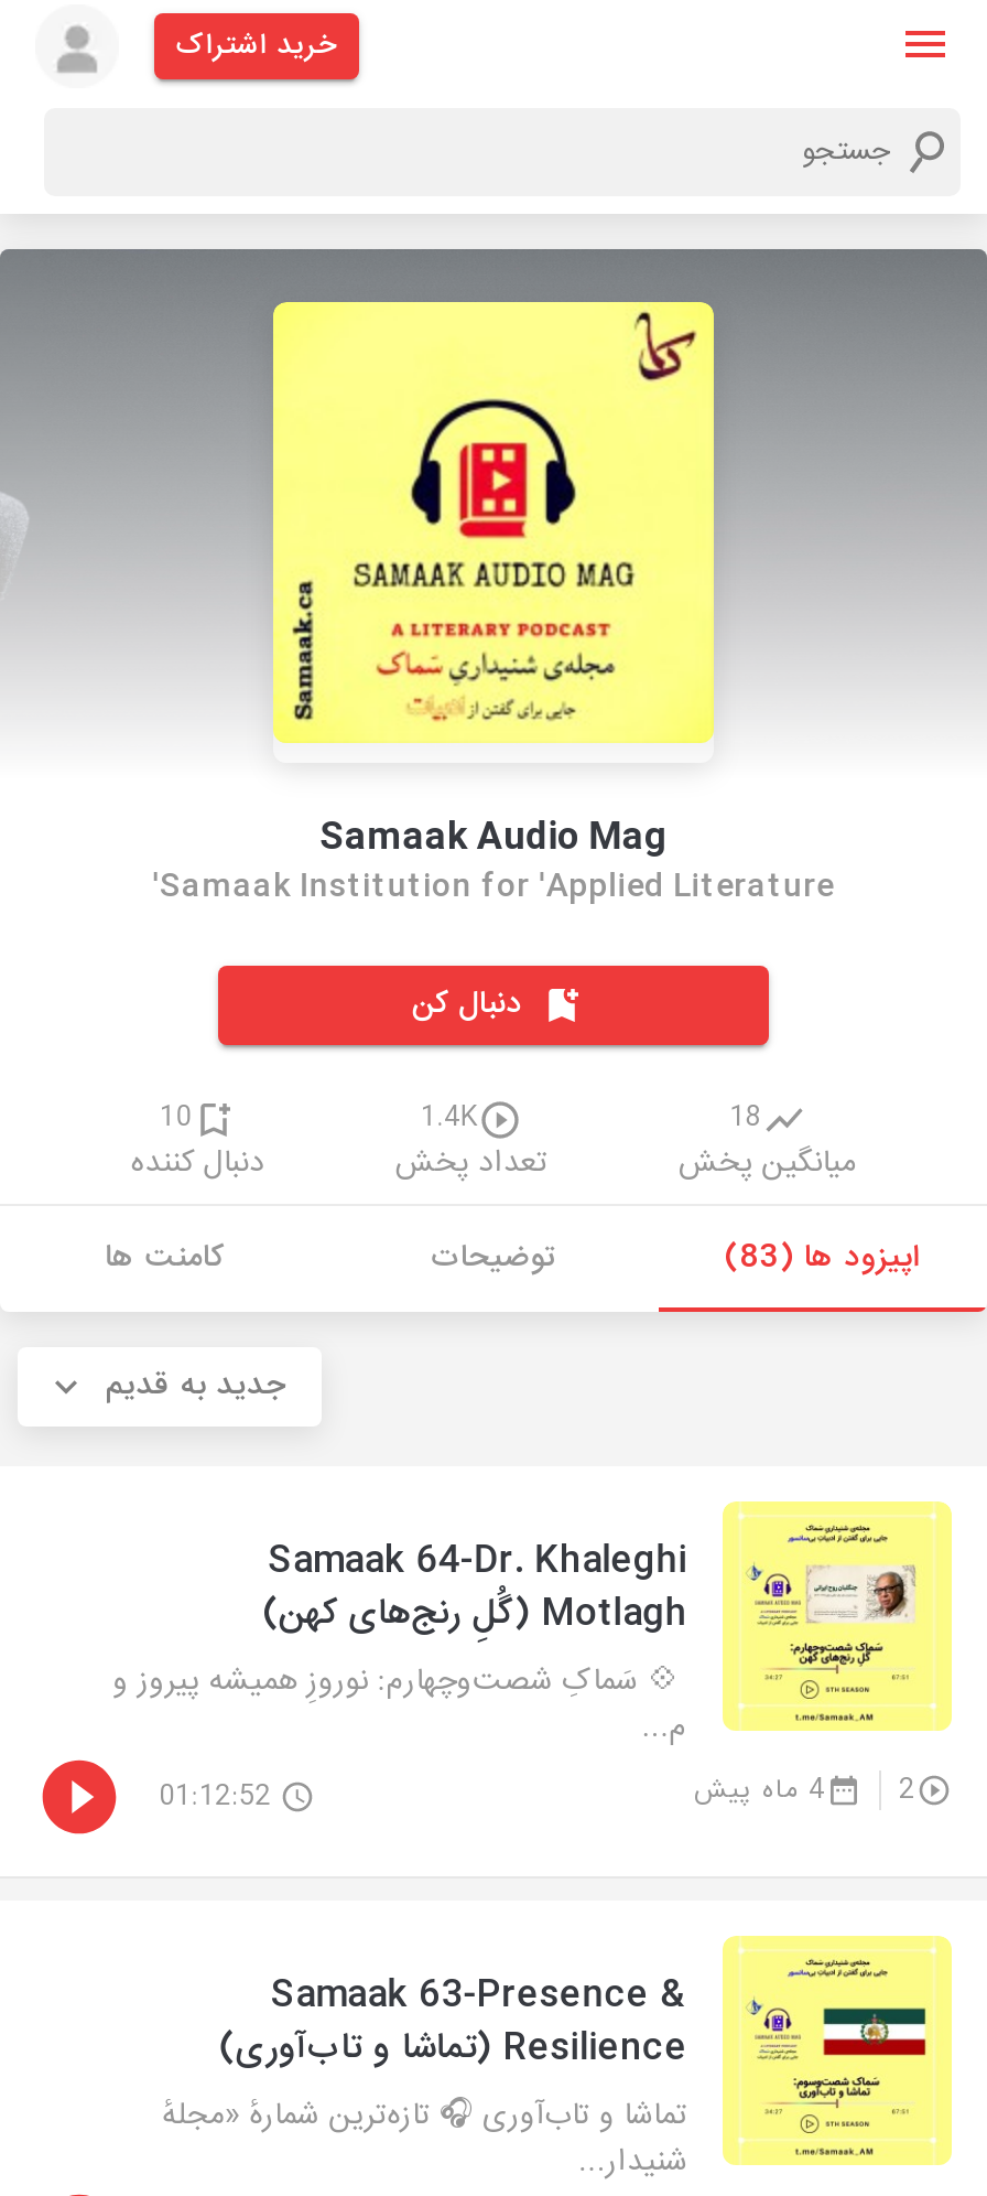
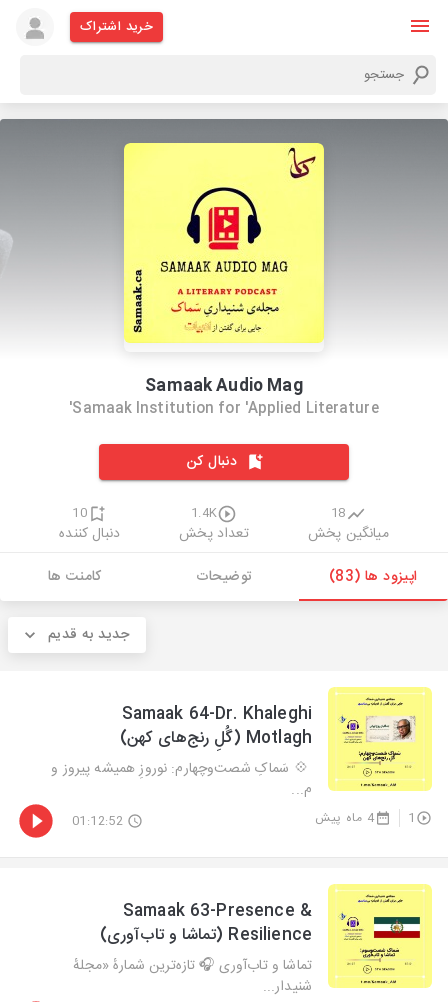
[899,1768,916,1812] 2 -> [408,808,416,828] 1

